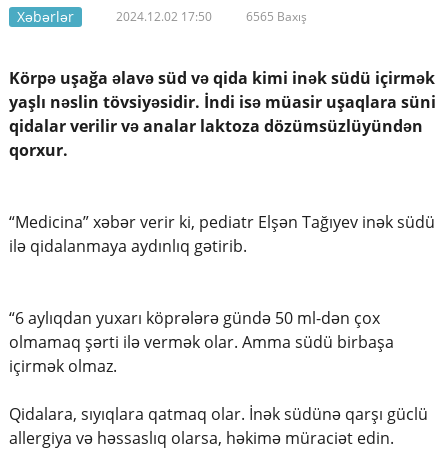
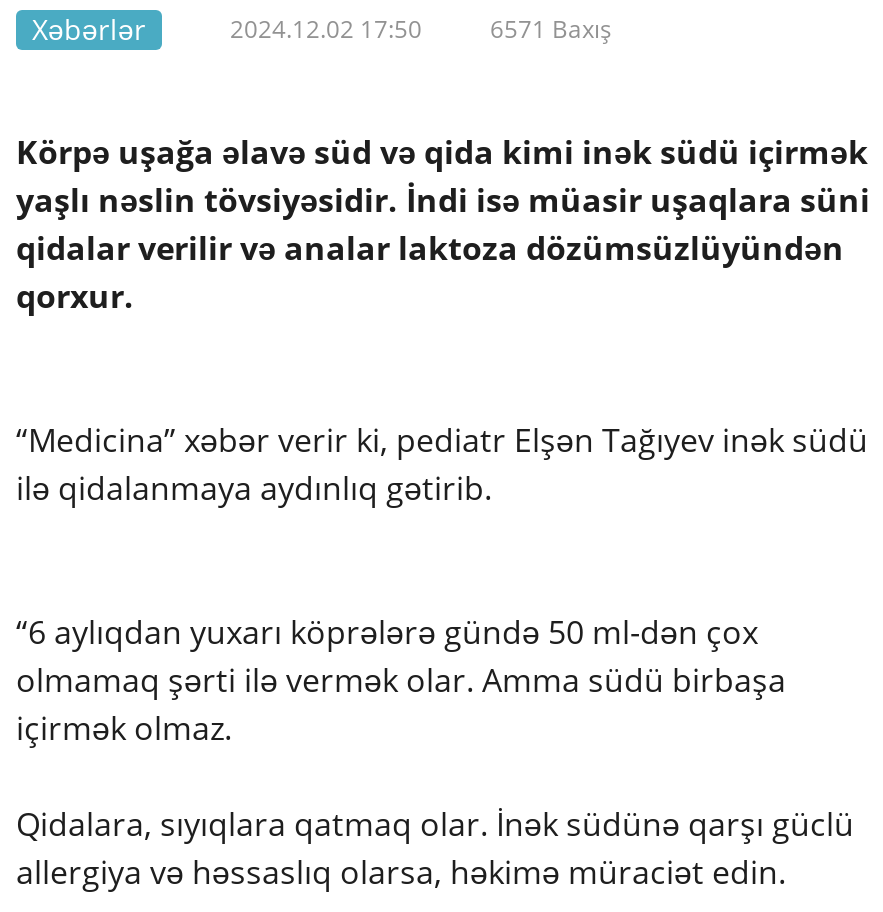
[116,8,307,25] 2024.12.02 17:50 6565 Baxış -> [230,12,612,46] 2024.12.02 17:50 6571 Baxış

